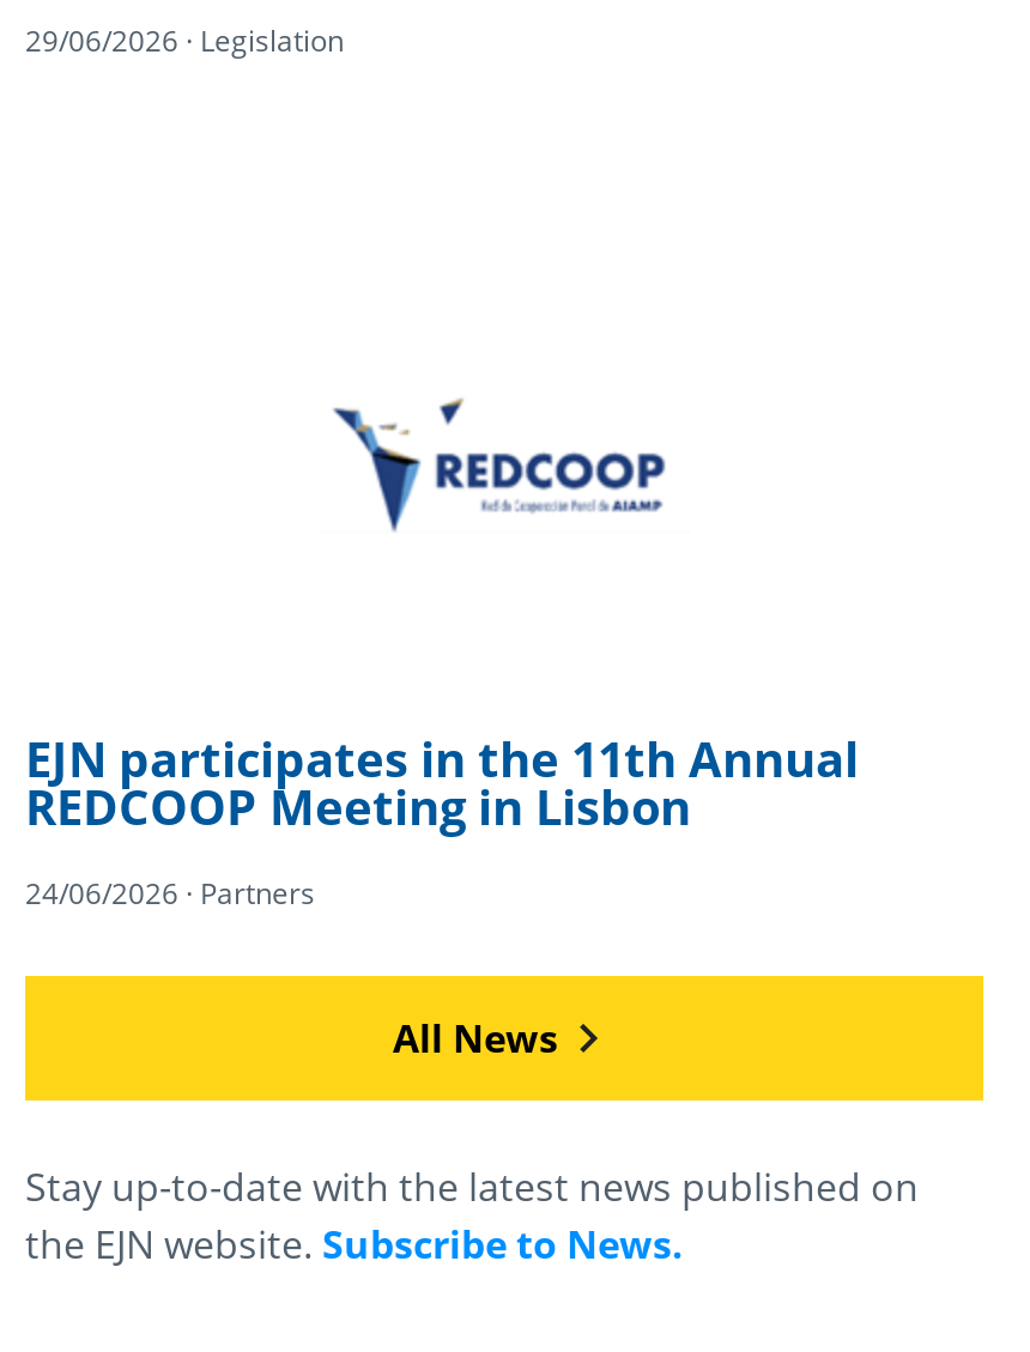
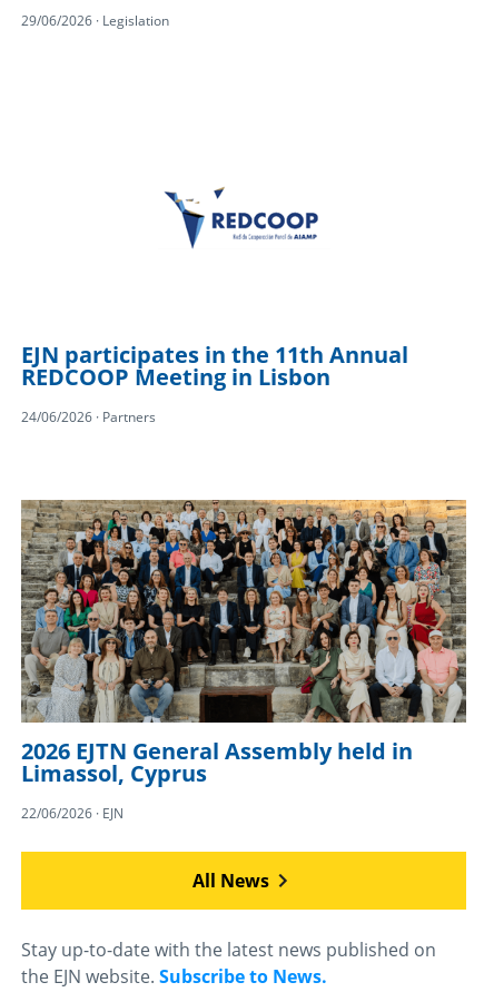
none -> [20,499,467,823] [image] | 2026 EJTN General Assembly held in | Limassol, Cyprus | 22/06/2026 · EJN

